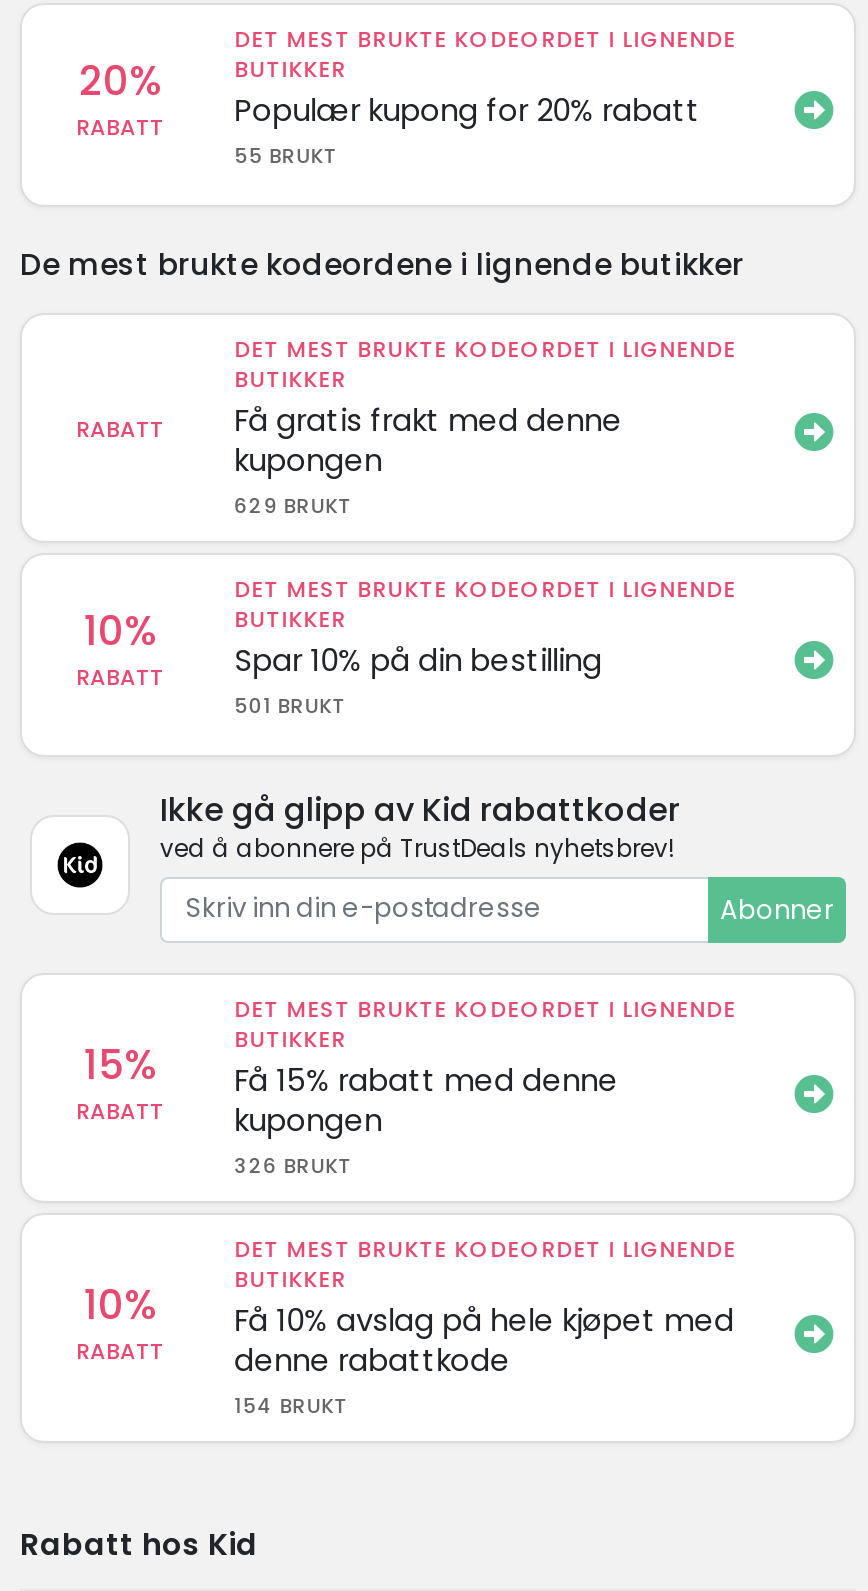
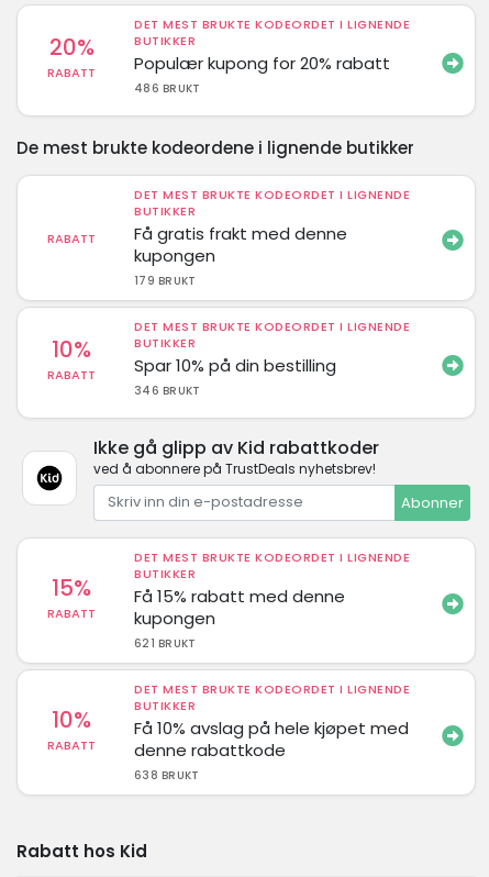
[234,140,338,170] 55 BRUKT -> [134,80,200,96] 486 BRUKT
[234,490,353,520] 629 BRUKT -> [134,272,196,288] 179 BRUKT
[234,690,347,720] 501 BRUKT -> [134,382,200,398] 346 BRUKT
[234,1151,353,1181] 326 BRUKT -> [134,635,196,652] 621 BRUKT
[234,1391,349,1421] 154 BRUKT -> [134,767,199,784] 638 BRUKT

